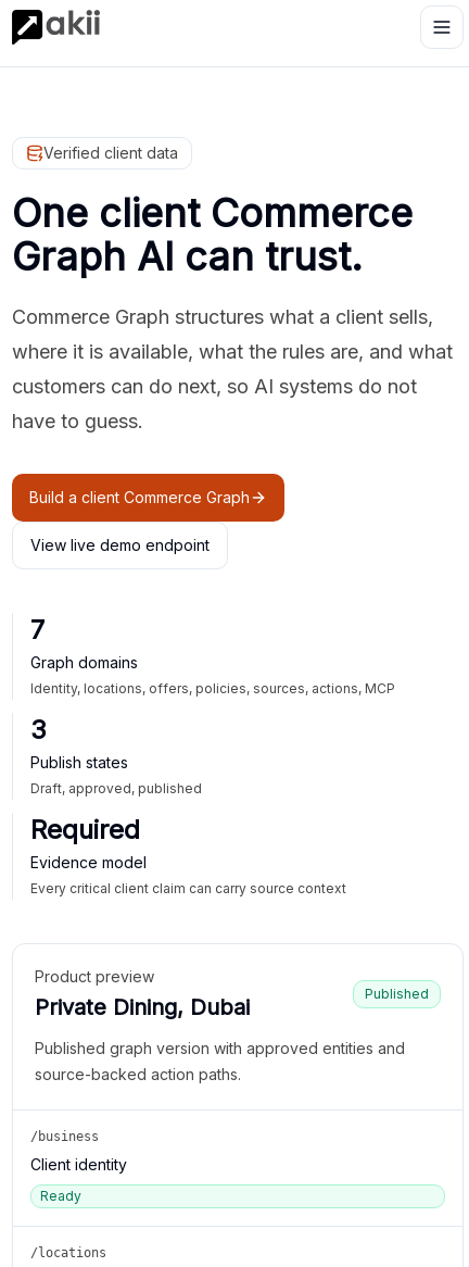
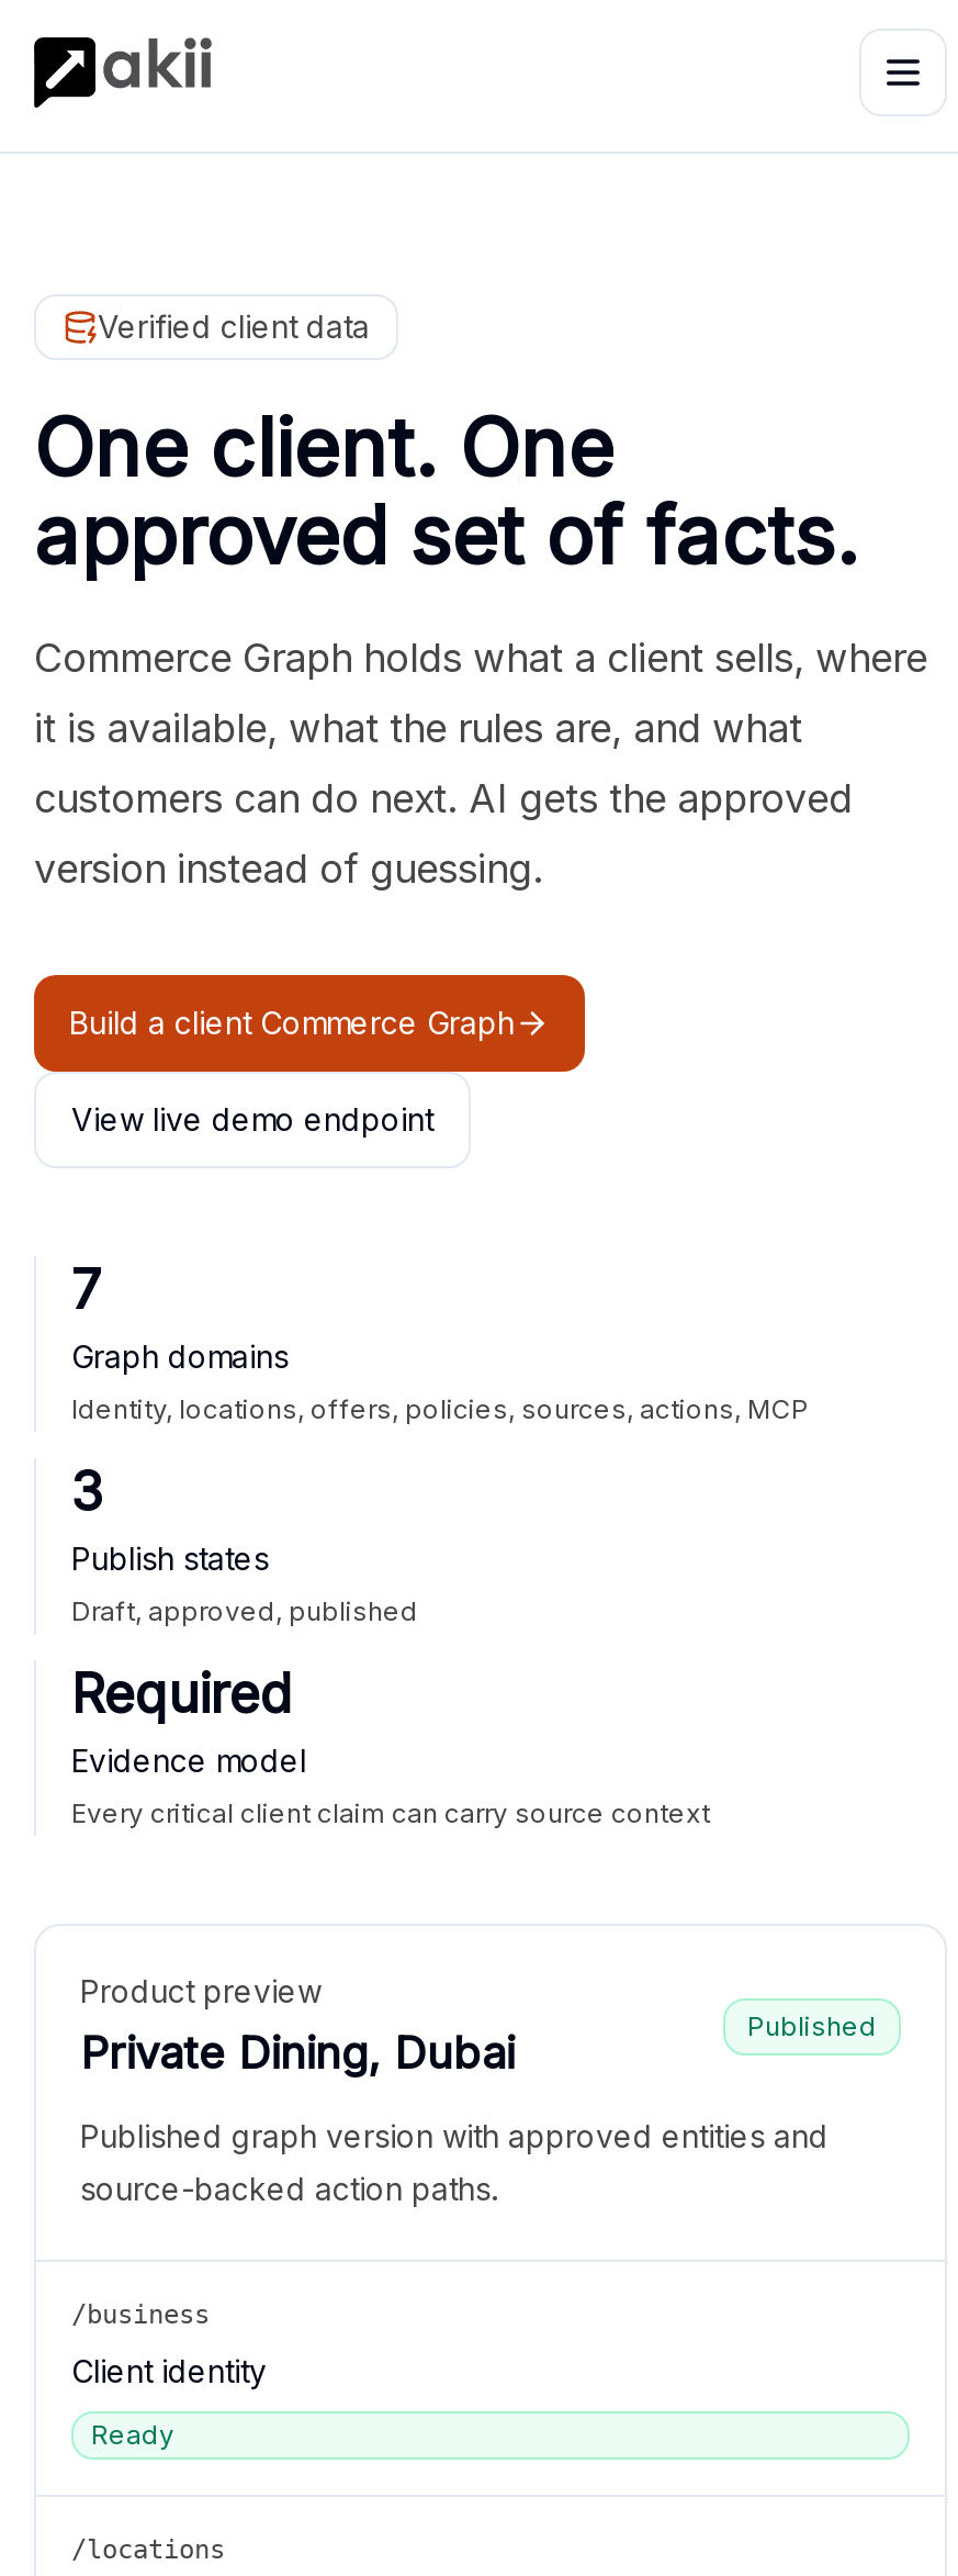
[12,189,413,280] One client Commerce | Graph AI can trust. -> [34,400,859,584] One client. One | approved set of facts.
[12,305,433,328] Commerce Graph structures what a client sells, -> [34,635,927,681] Commerce Graph holds what a client sells, where
[12,340,453,363] where it is available, what the rules are, and what -> [34,705,802,751] it is available, what the rules are, and what
[12,375,417,398] customers can do next, so AI systems do not -> [34,775,853,821] customers can do next. AI gets the approved
[12,410,143,432] have to guess. -> [34,845,543,892] version instead of guessing.

